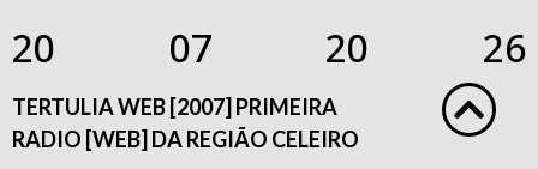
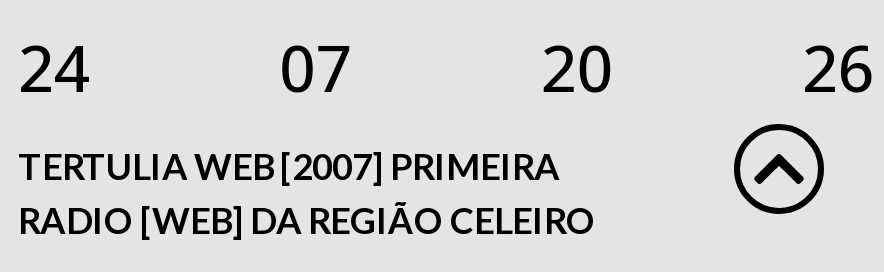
[12,22,55,73] 20 -> [18,24,90,110] 24

